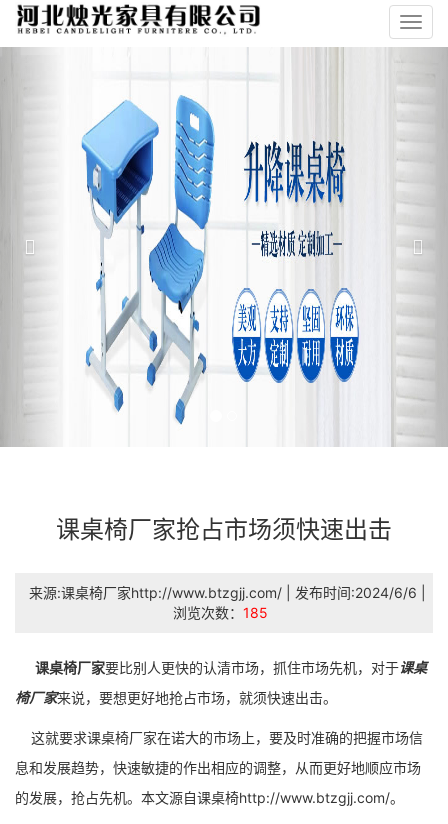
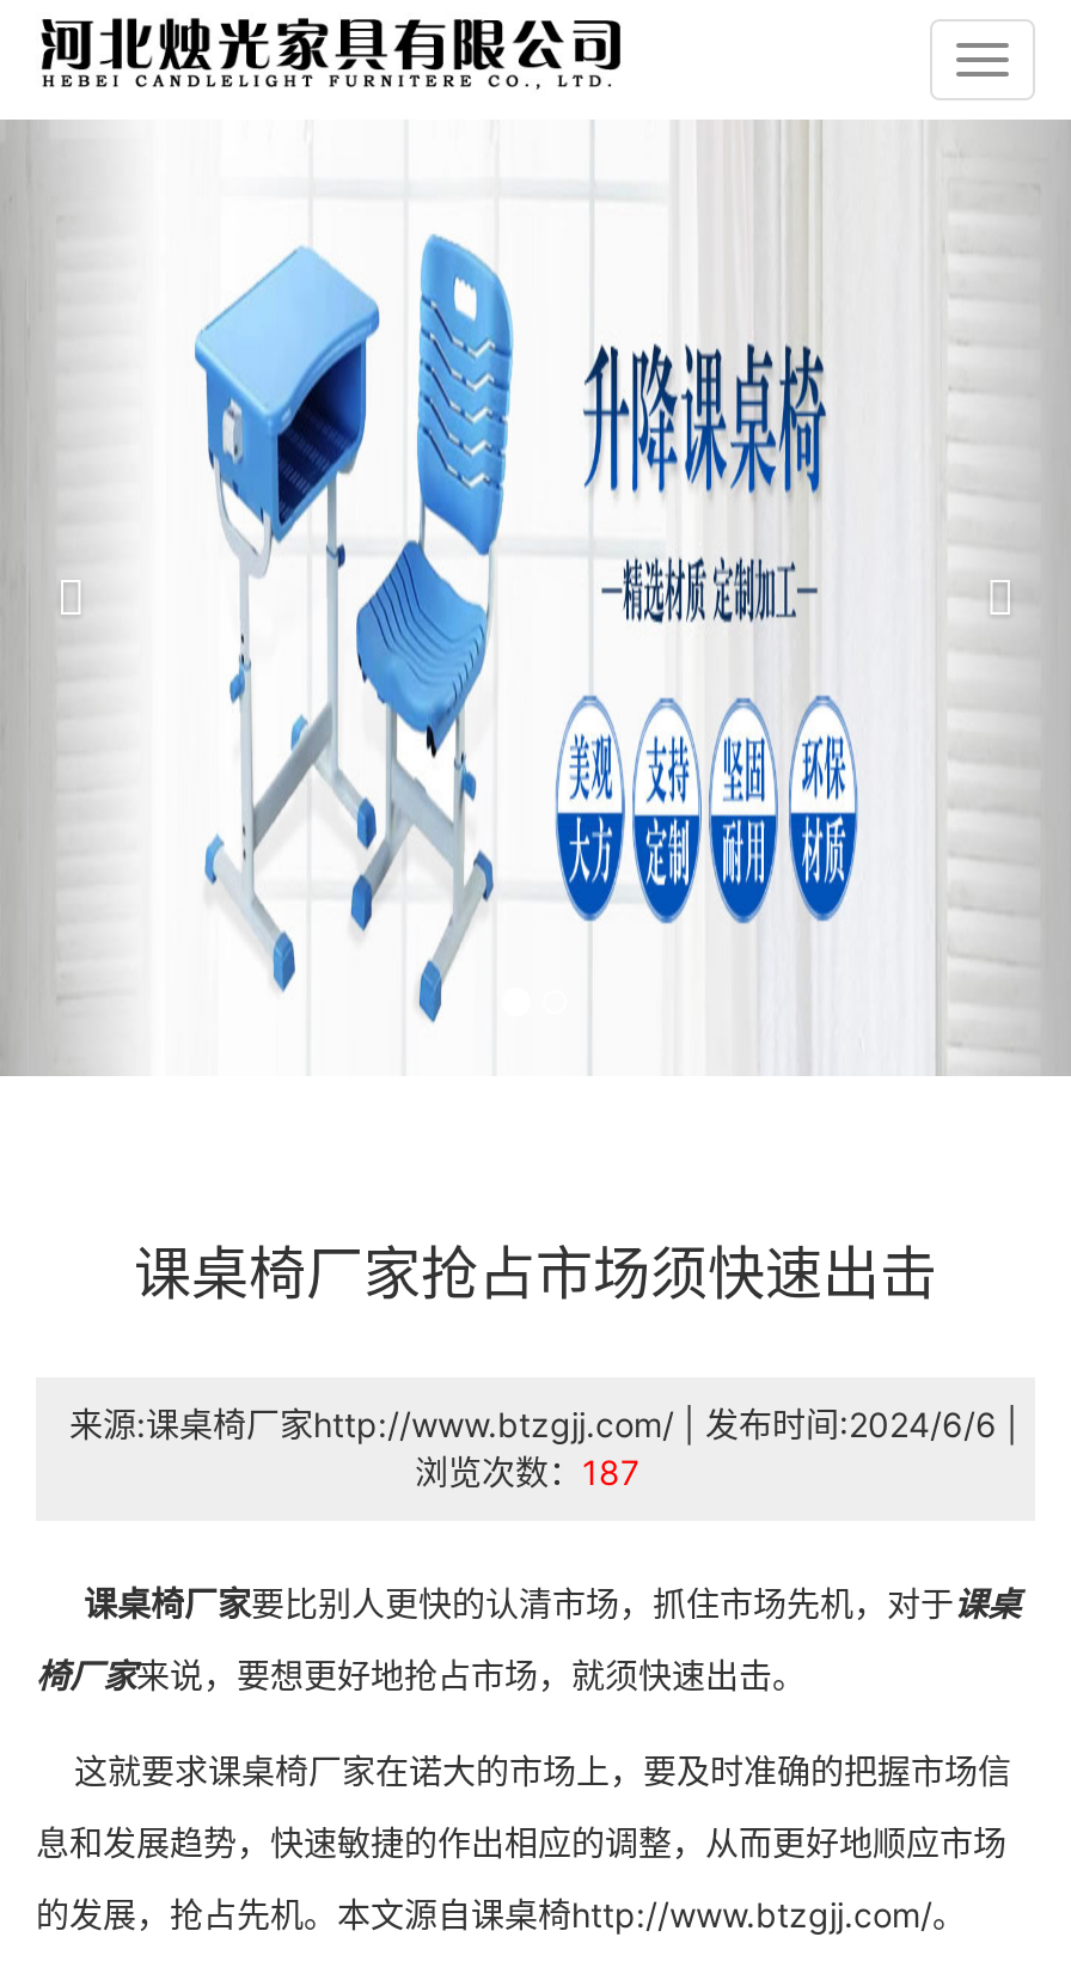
[173,604,268,621] 浏览次数：185 -> [415,1452,639,1492] 浏览次数：187

